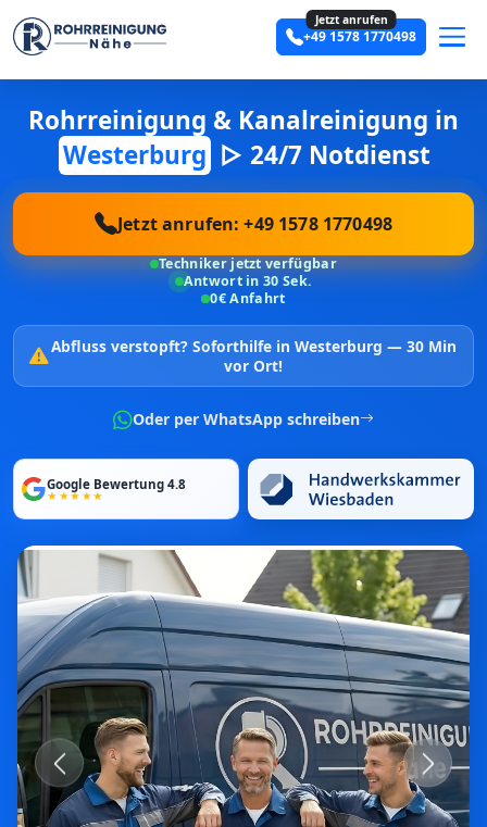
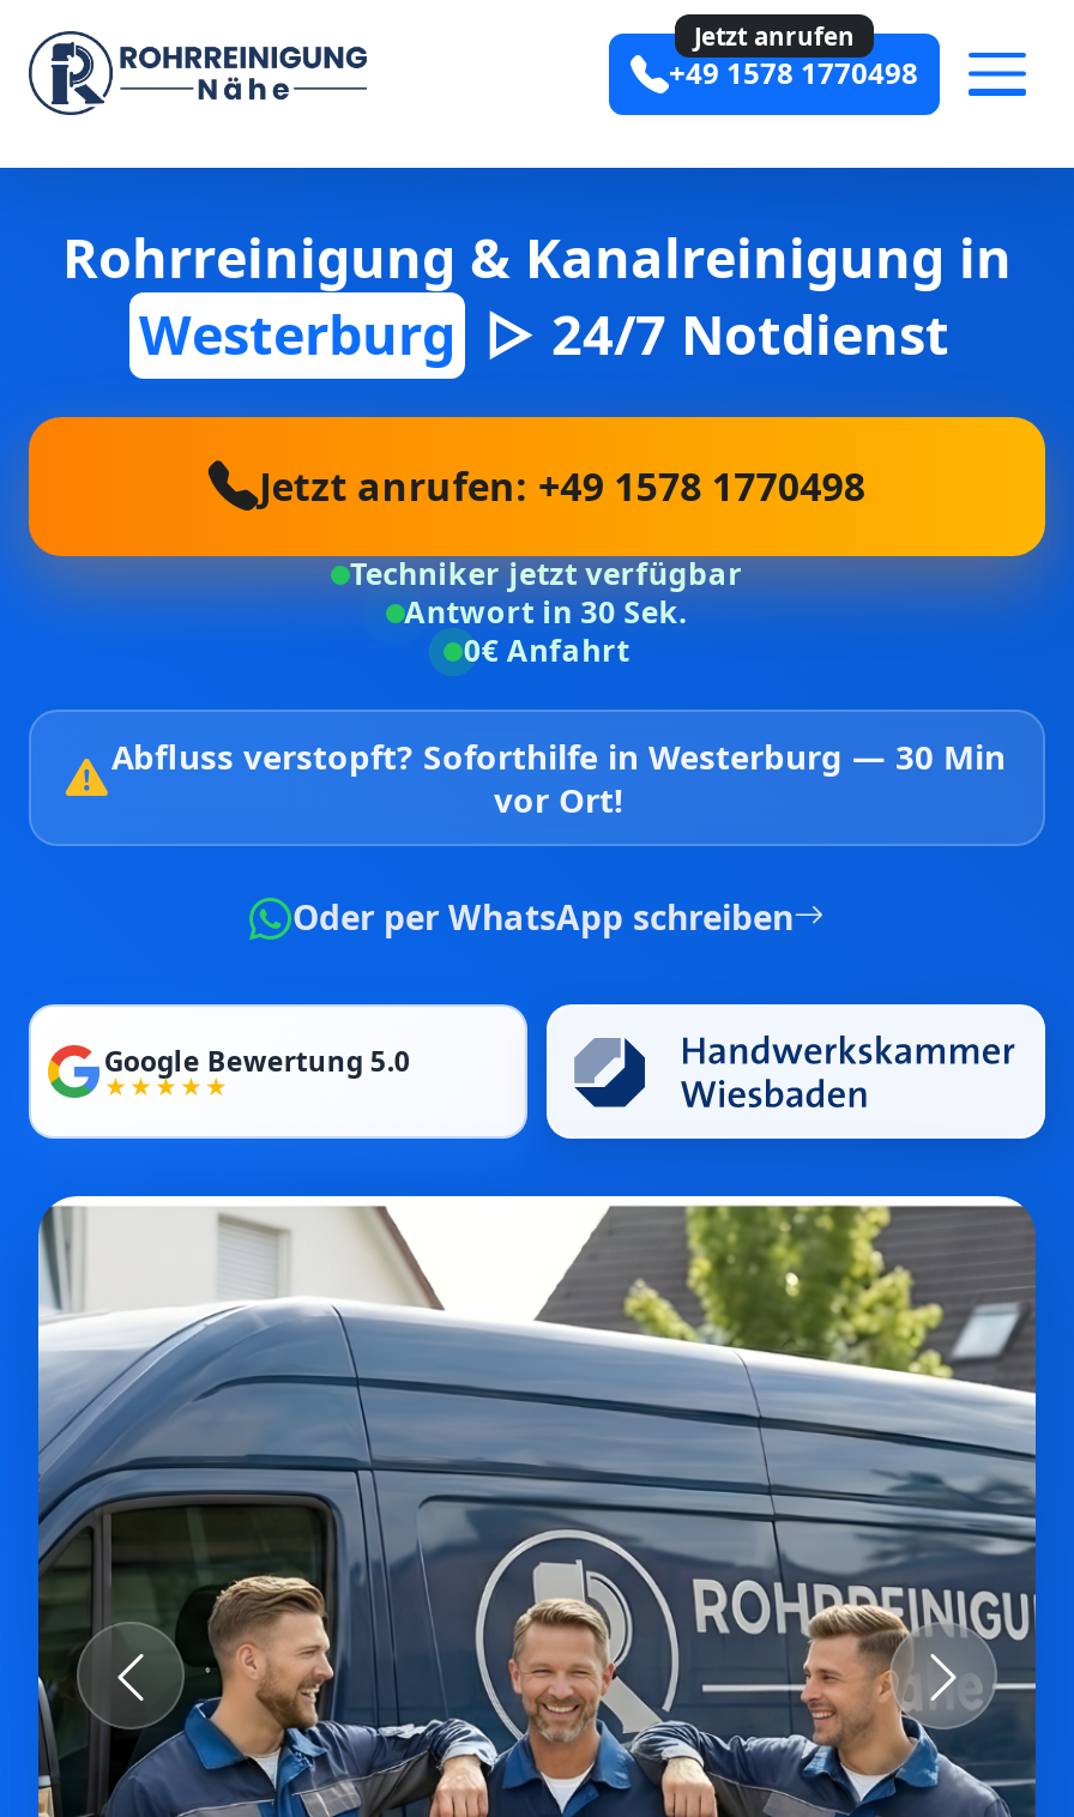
[47,476,186,492] Google Bewertung 4.8 -> [104,1042,411,1078] Google Bewertung 5.0

